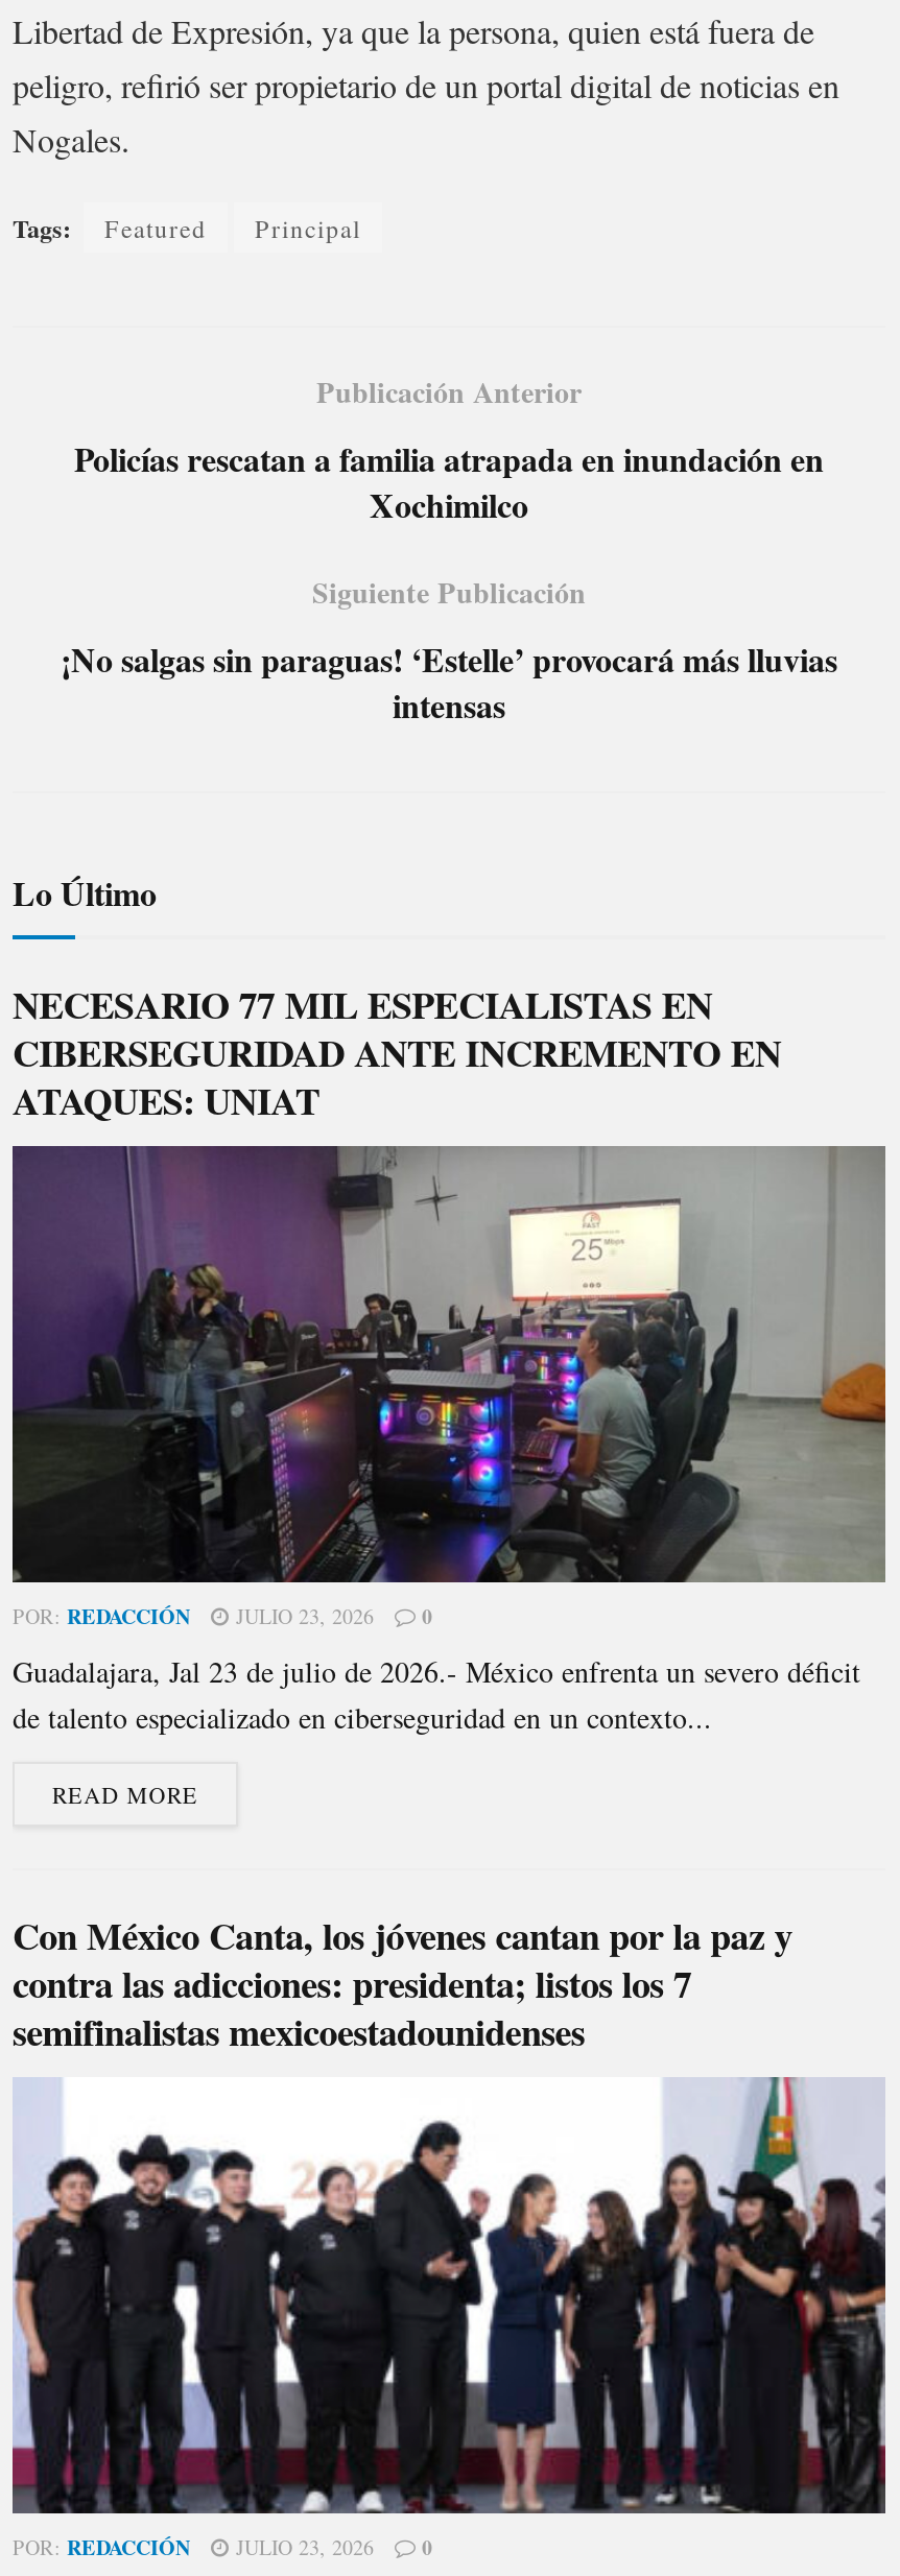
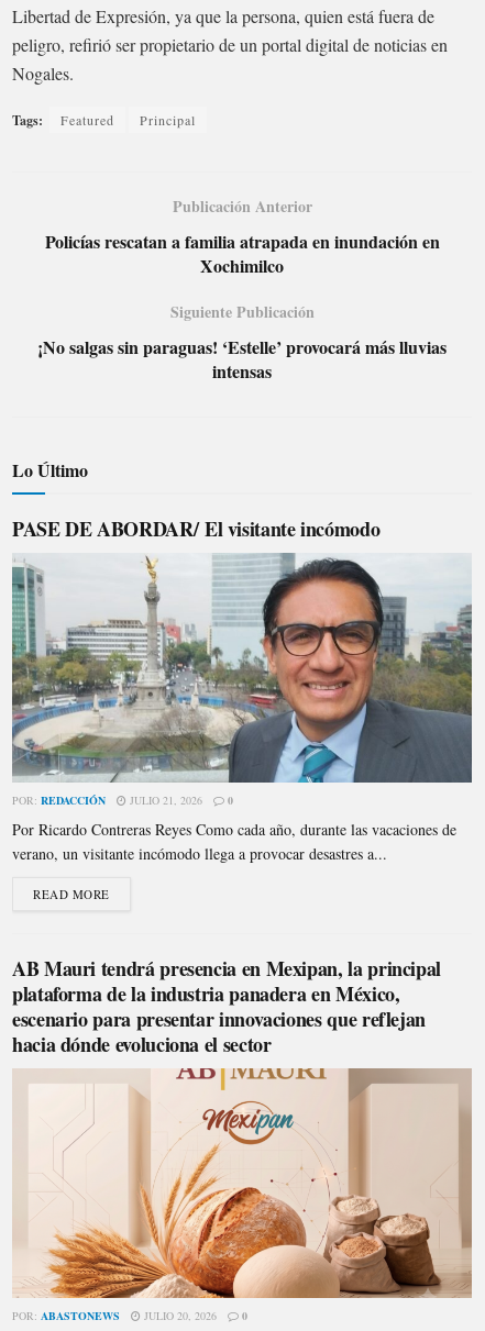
[13,977,781,1127] NECESARIO 77 MIL ESPECIALISTAS EN | CIBERSEGURIDAD ANTE INCREMENTO EN | ATAQUES: UNIAT -> [12,514,386,543] PASE DE ABORDAR/ El visitante incómodo
[10,1144,885,1630] [image] | POR: REDACCIÓN JULIO 23, 2026 0 -> [11,557,472,808] [image] | POR: REDACCIÓN JULIO 21, 2026 0
moved [13,1601,432,1630] -> [12,792,233,808]: POR: REDACCIÓN | 0
[13,1651,860,1736] Guadalajara, Jal 23 de julio de 2026.- México enfrenta un severo déficit | de talento especializado en ciberseguridad en un contexto... -> [12,819,456,864] Por Ricardo Contreras Reyes Como cada año, durante las vacaciones de | verano, un visitante incómodo llega a provocar desastres a...
moved [52,1778,198,1809] -> [33,886,110,902]: READ MORE
[13,1908,792,2058] Con México Canta, los jóvenes cantan por la paz y | contra las adicciones: presidenta; listos los 7 | semifinalistas mexicoestadounidenses -> [12,954,441,1058] AB Mauri tendrá presencia en Mexipan, la principal | plataforma de la industria panadera en México, | escenario para presentar innovaciones que reflejan | hacia dónde evoluciona el sector
[10,2077,885,2561] [image] | POR: REDACCIÓN | JULIO 23, 2026 -> [12,1067,473,1323] [image] | POR: ABASTONEWS | JULIO 20, 2026

